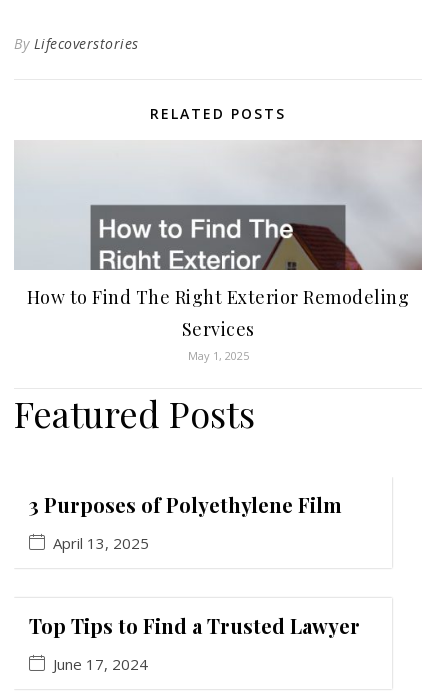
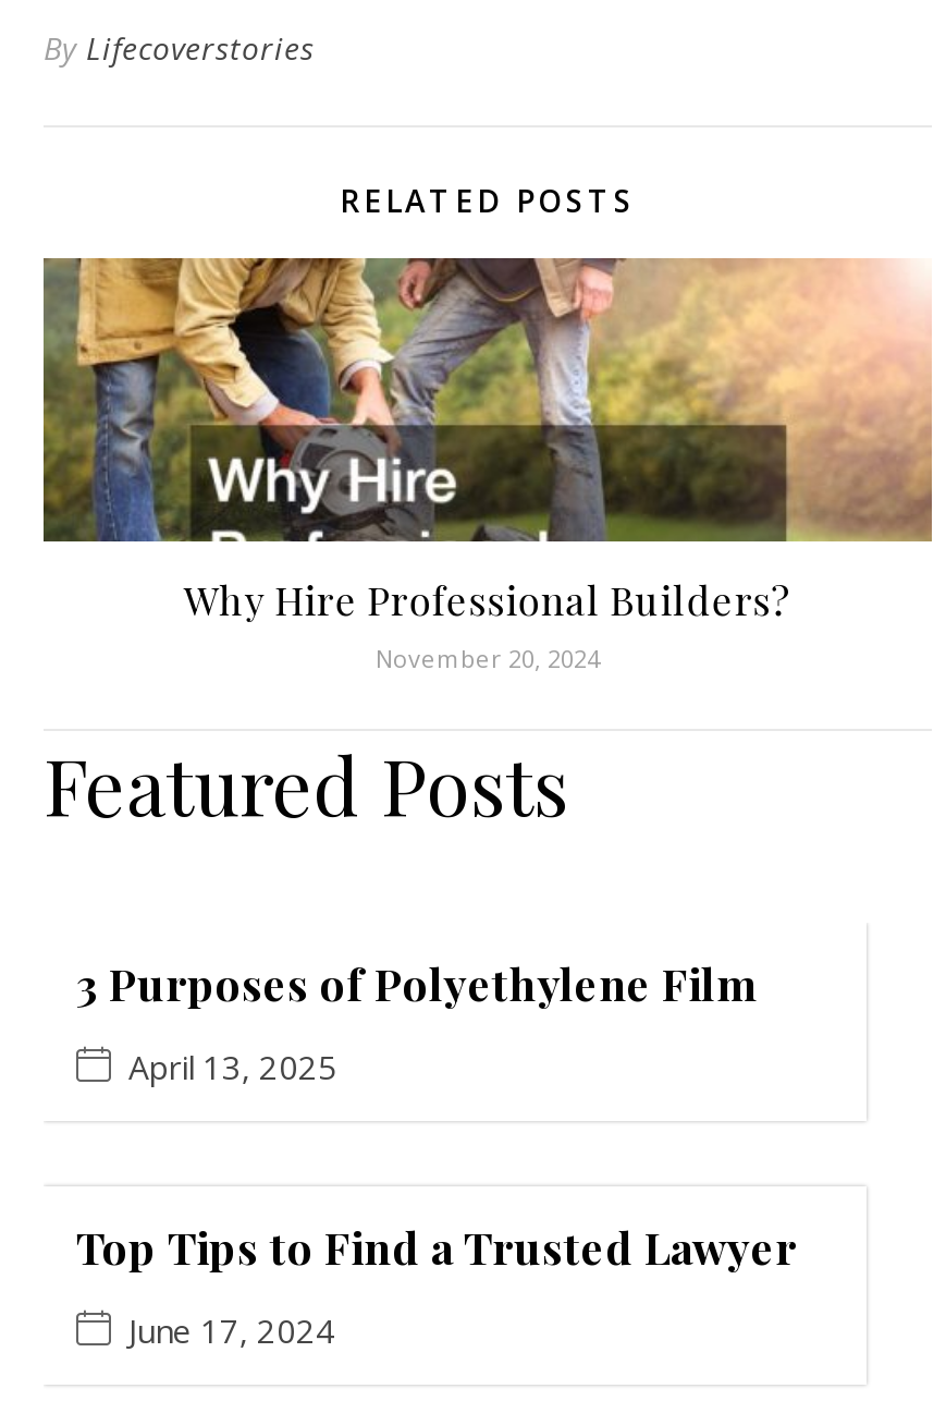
[14,140,422,363] [image] | How to Find The Right Exterior Remodeling | Services | May 1, 2025 -> [41,256,932,675] [image] | Why Hire Professional Builders? | November 20, 2024

